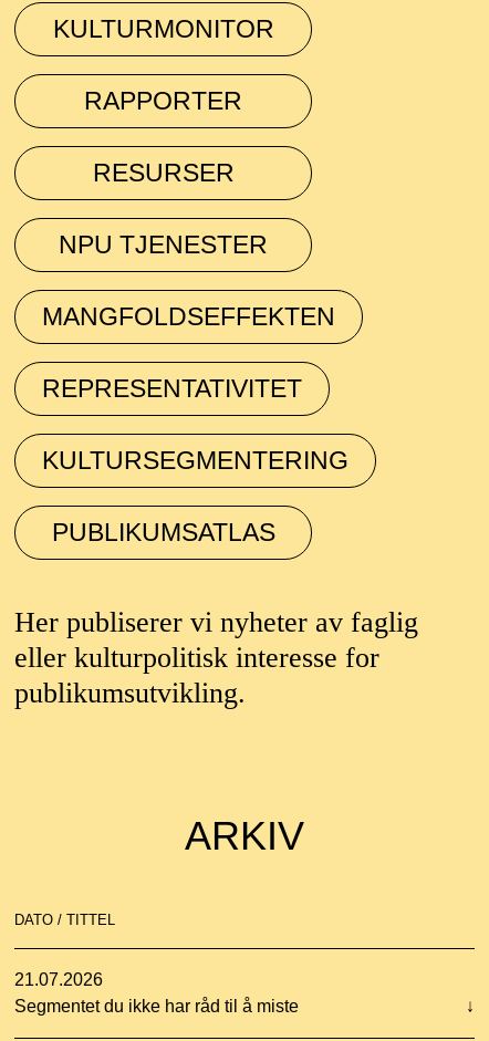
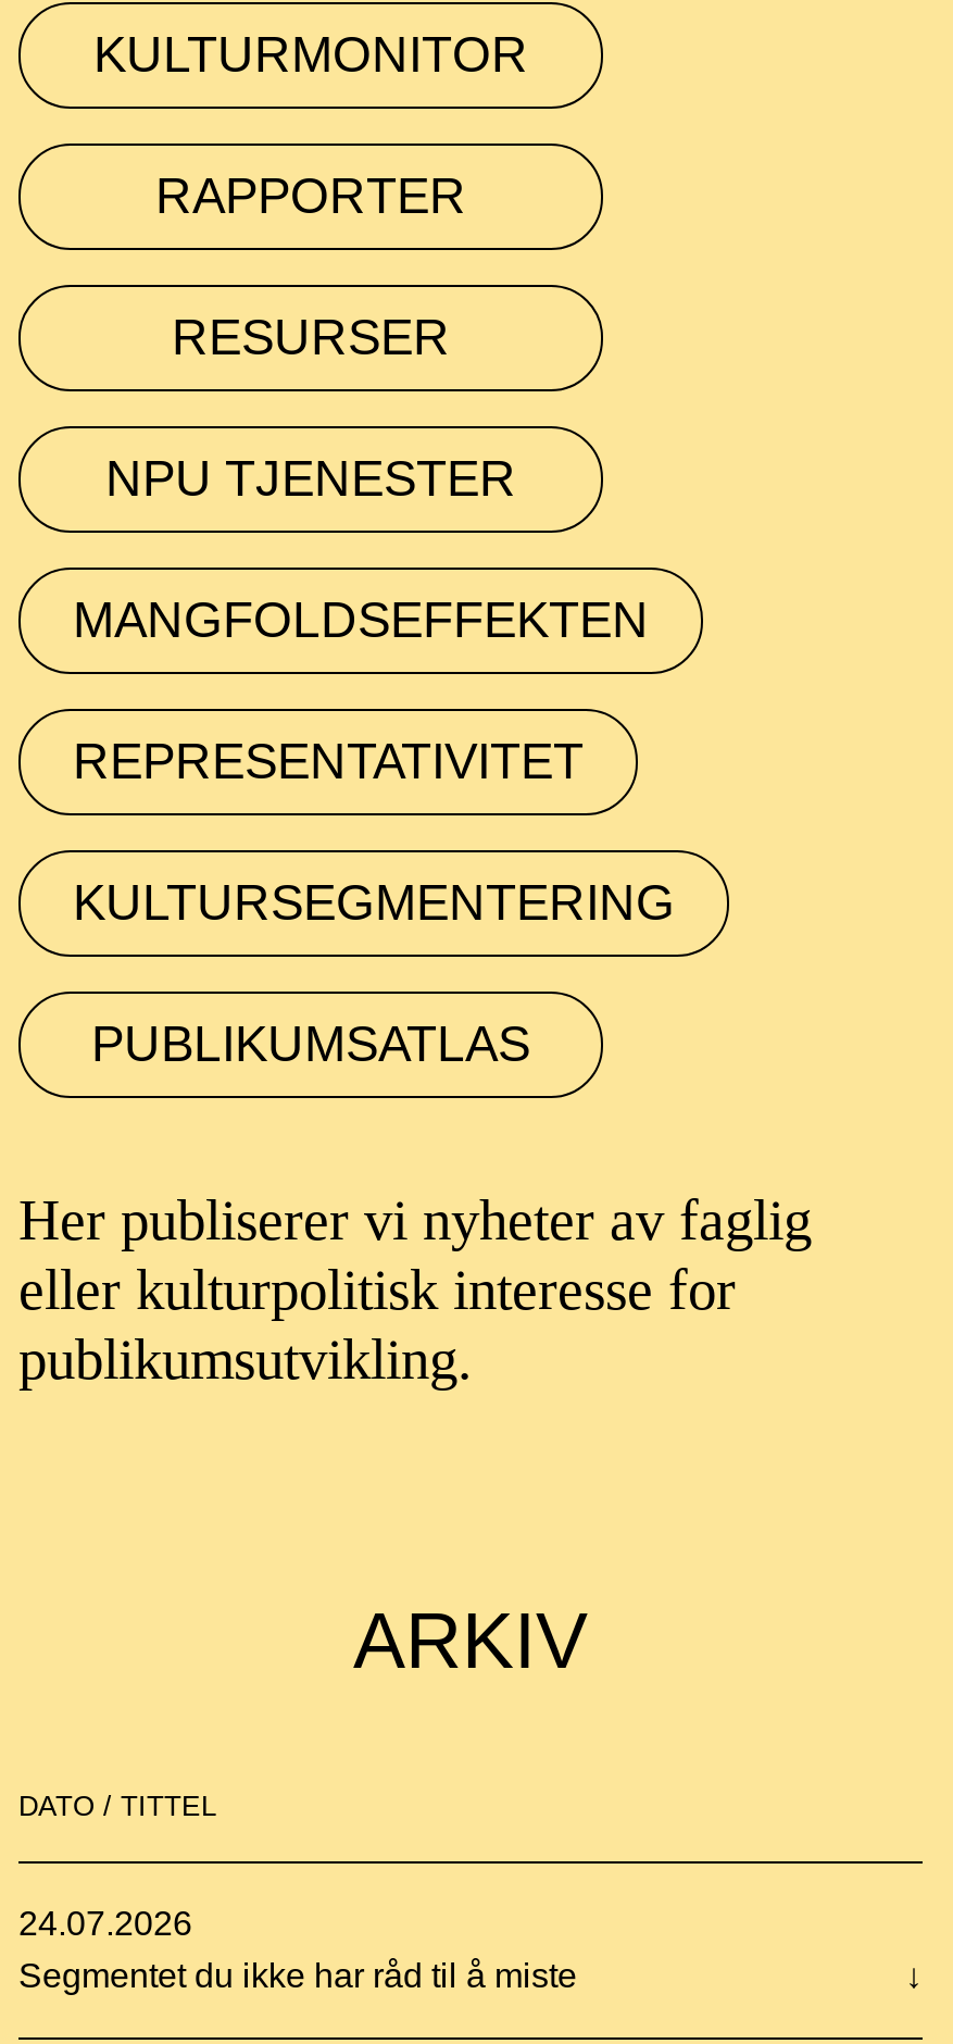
[14,970,103,989] 21.07.2026 -> [18,1905,192,1942] 24.07.2026

